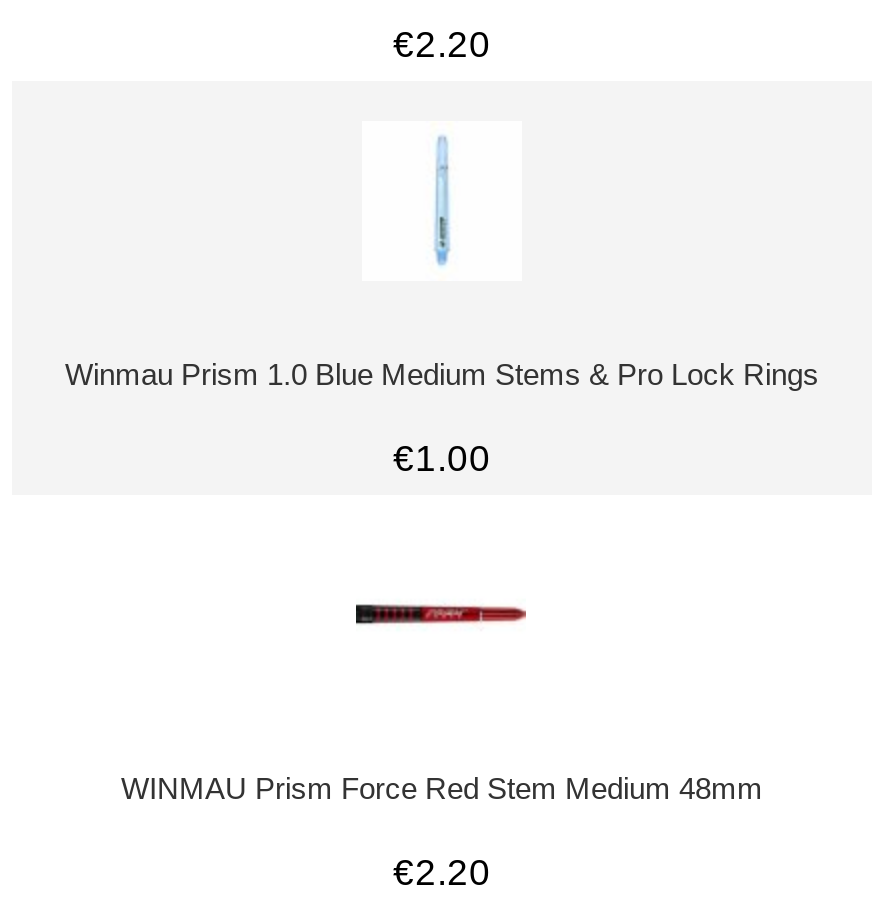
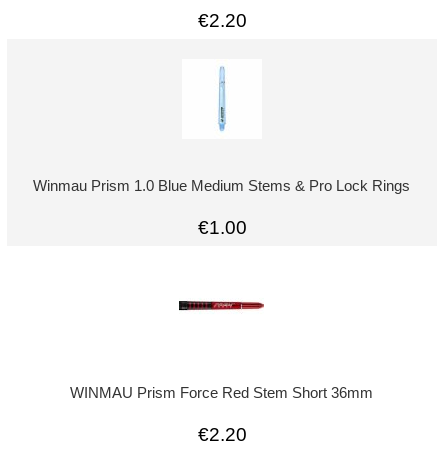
[121,773,763,805] WINMAU Prism Force Red Stem Medium 48mm -> [70,385,373,401] WINMAU Prism Force Red Stem Short 36mm

